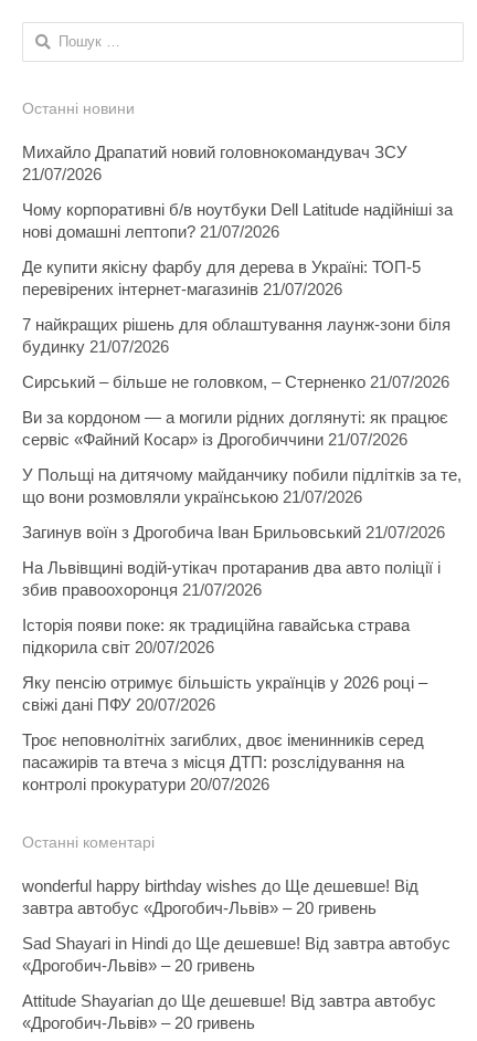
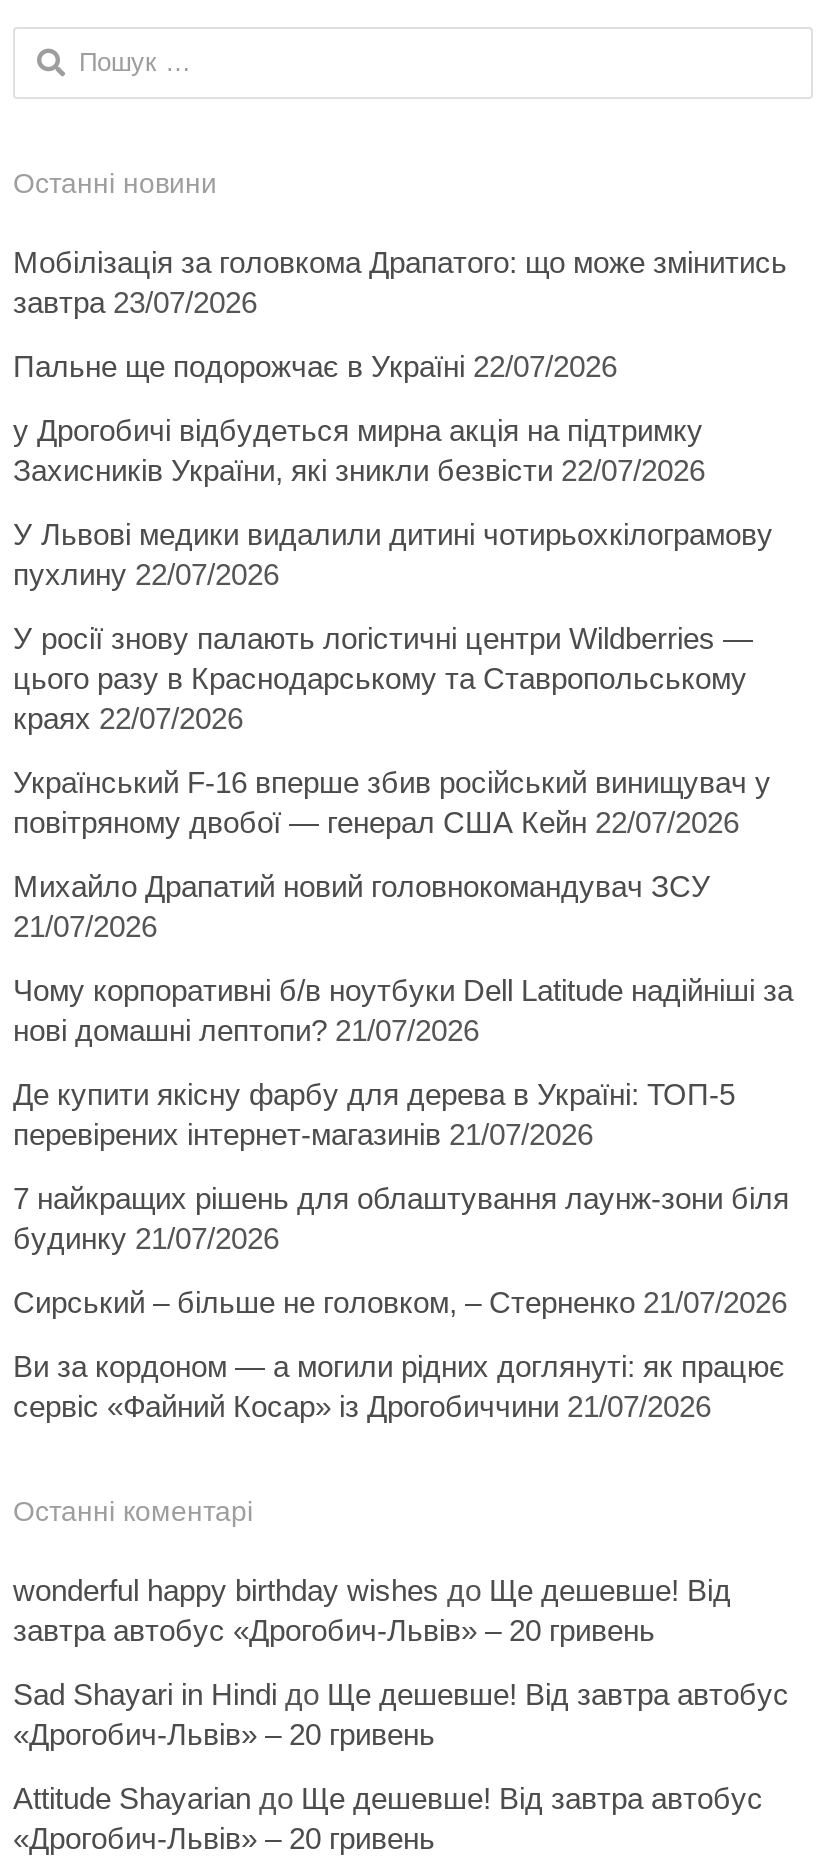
none -> [13,245,787,839] Мобілізація за головкома Драпатого: що може змінитись | завтра 23/07/2026 | Пальне ще подорожчає в Україні 22/07/2026 | у Дрогобичі відбудеться мирна акція на підтримку | Захисників України, які зникли безвісти 22/07/2026 | У Львові медики видалили дитині чотирьохкілограмову | пухлину 22/07/2026 | У росії знову палають логістичні центри Wildberries — | цього разу в Краснодарському та Ставропольському | краях 22/07/2026 | Український F-16 вперше збив російський винищувач у | повітряному двобої — генерал США Кейн 22/07/2026
moved [22,142,453,448] -> [13,869,793,1423]: Михайло Драпатий новий головнокомандувач ЗСУ | 21/07/2026 | Чому корпоративні б/в ноутбуки Dell Latitude надійніші за | ... | Ви за кордоном — а могили рідних доглянуті: як працює | сервіс «Файний Косар» із Дрогобиччини 21/07/2026
[22,465,462,793] У Польщі на дитячому майданчику побили підлітків за те, | що вони розмовляли українською 21/07/2026 | Загинув воїн з Дрогобича Іван Брильовський 21/07/2026 | На Львівщині водій-утікач протаранив два авто поліції і | збив правоохоронця 21/07/2026 | Історія появи поке: як традиційна гавайська страва | підкорила світ 20/07/2026 | Яку пенсію отримує більшість українців у 2026 році – | свіжі дані ПФУ 20/07/2026 | Троє неповнолітніх загиблих, двоє іменинників серед | пасажирів та втеча з місця ДТП: розслідування на | контролі прокуратури 20/07/2026 -> none

